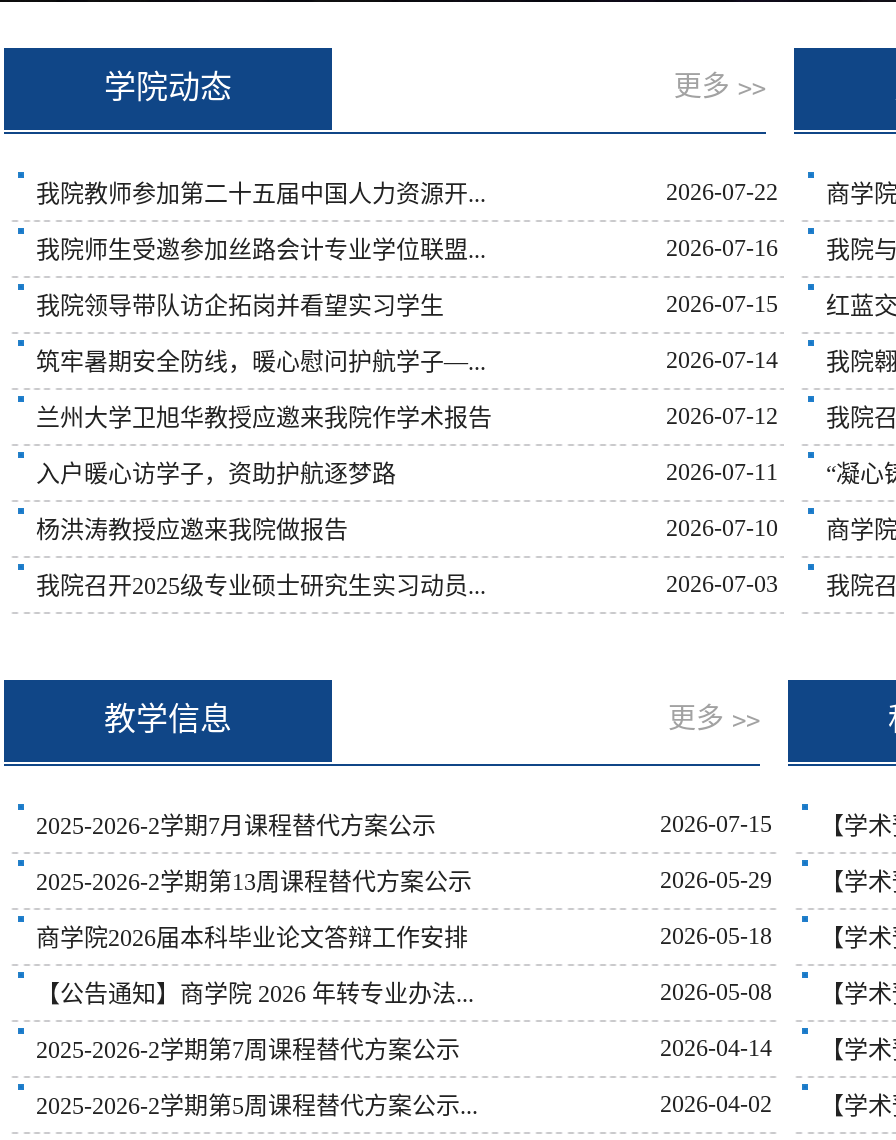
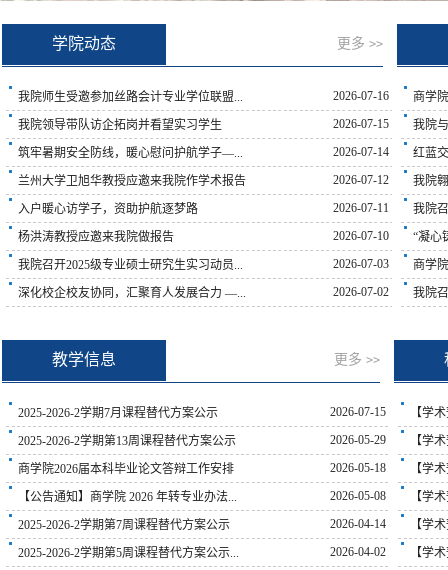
[36,178,778,208] 我院教师参加第二十五届中国人力资源开... | 2026-07-22 -> none
moved [36,234,778,600] -> [18,89,389,272]: 我院师生受邀参加丝路会计专业学位联盟... | 2026-07-16 | 我院领导带队访企拓岗并看望实习学生 | ... | 我院召开2025级专业硕士研究生实习动员... | 2026-07-03
none -> [18,285,389,300] 深化校企校友协同，汇聚育人发展合力 —... | 2026-07-02

